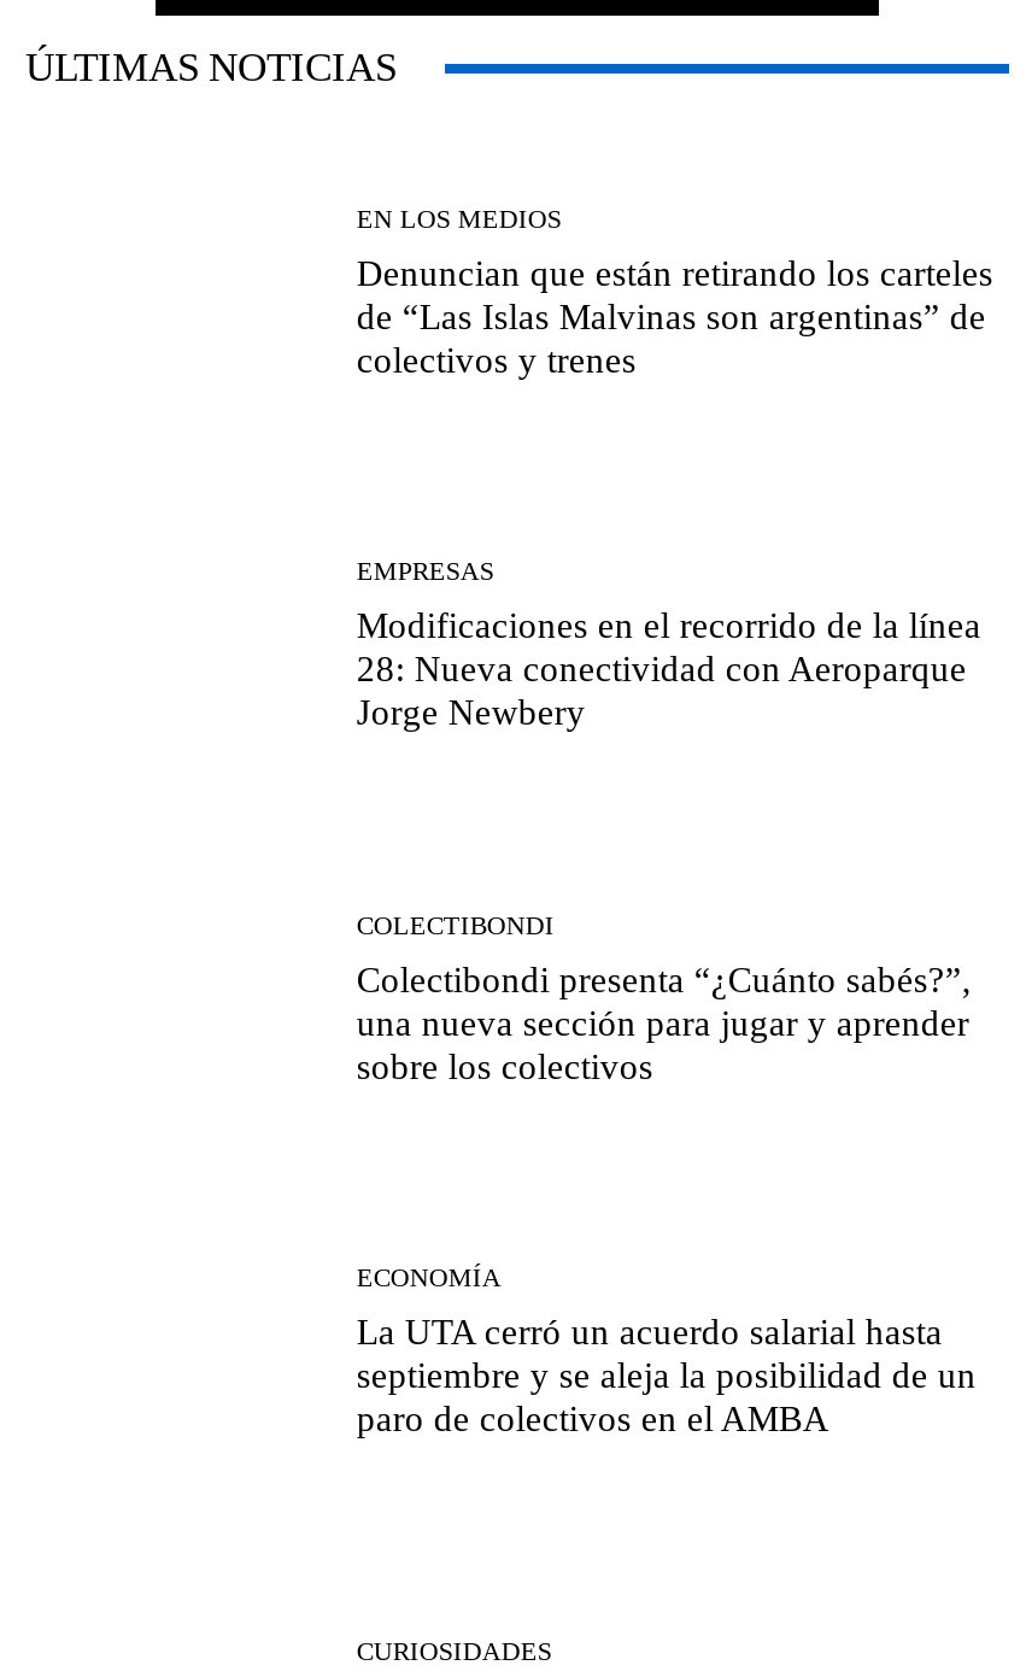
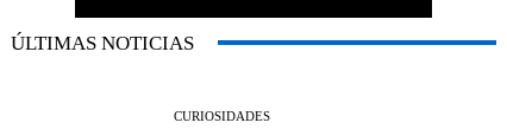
[357,204,993,380] EN LOS MEDIOS | Denuncian que están retirando los carteles | de “Las Islas Malvinas son argentinas” de | colectivos y trenes -> none
[357,557,981,733] EMPRESAS | Modificaciones en el recorrido de la línea | 28: Nueva conectividad con Aeroparque | Jorge Newbery -> none
[357,910,972,1086] COLECTIBONDI | Colectibondi presenta “¿Cuánto sabés?”, | una nueva sección para jugar y aprender | sobre los colectivos -> none
[357,1263,976,1439] ECONOMÍA | La UTA cerró un acuerdo salarial hasta | septiembre y se aleja la posibilidad de un | paro de colectivos en el AMBA -> none

